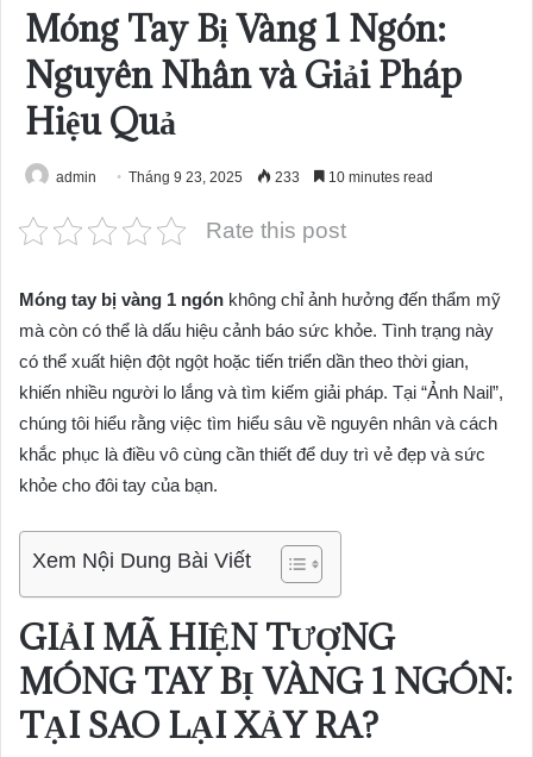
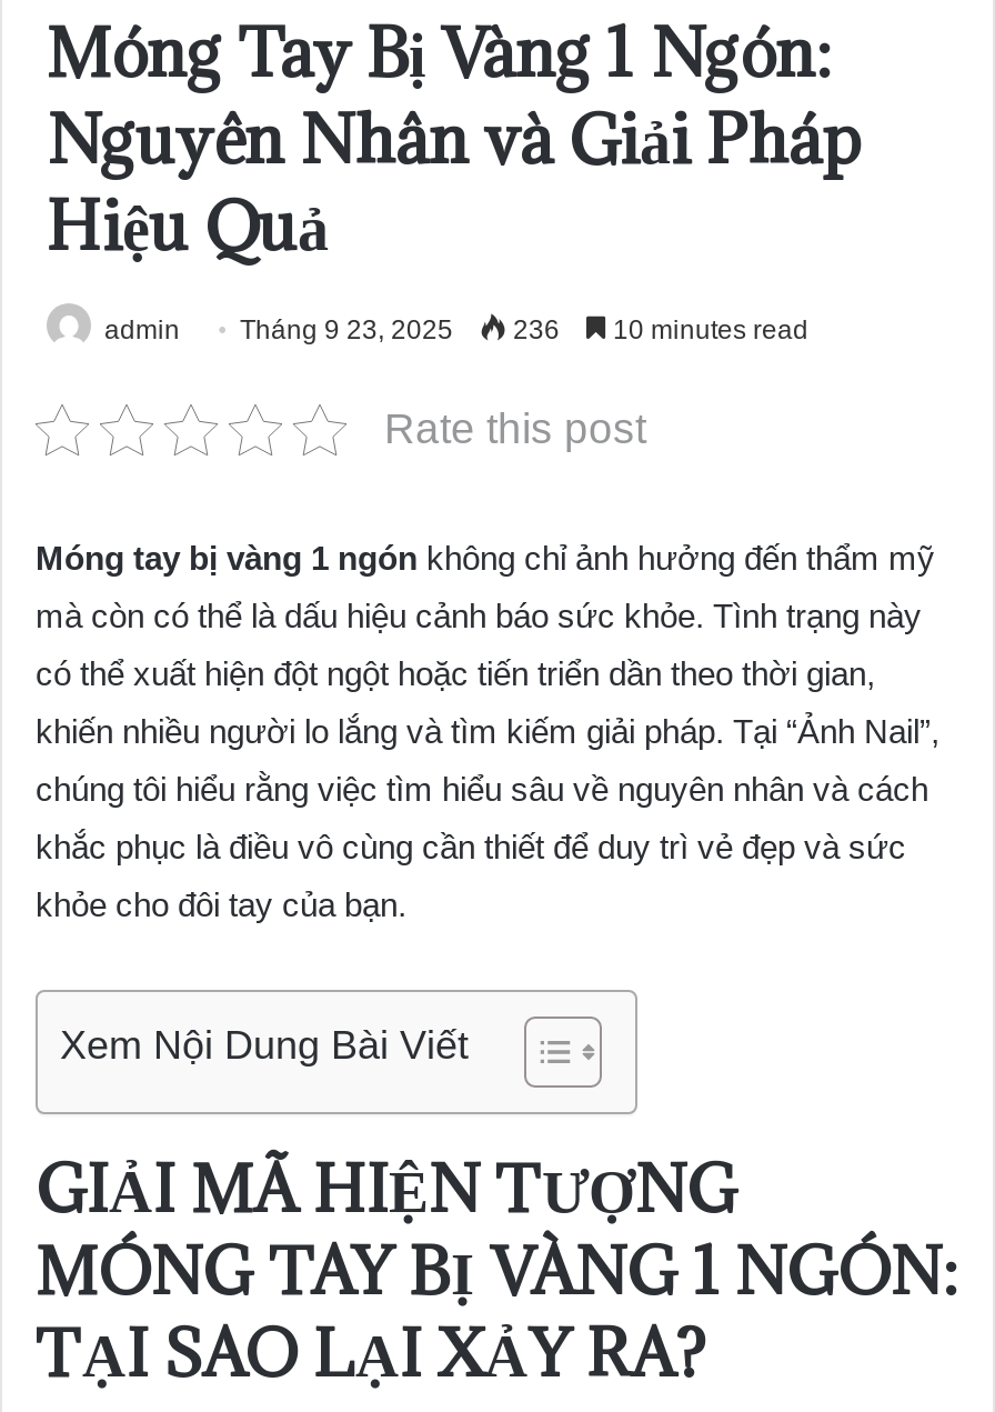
[56,169,433,185] admin Tháng 9 23, 2025 233 10 minutes read -> [104,314,808,345] admin Tháng 9 23, 2025 236 10 minutes read

